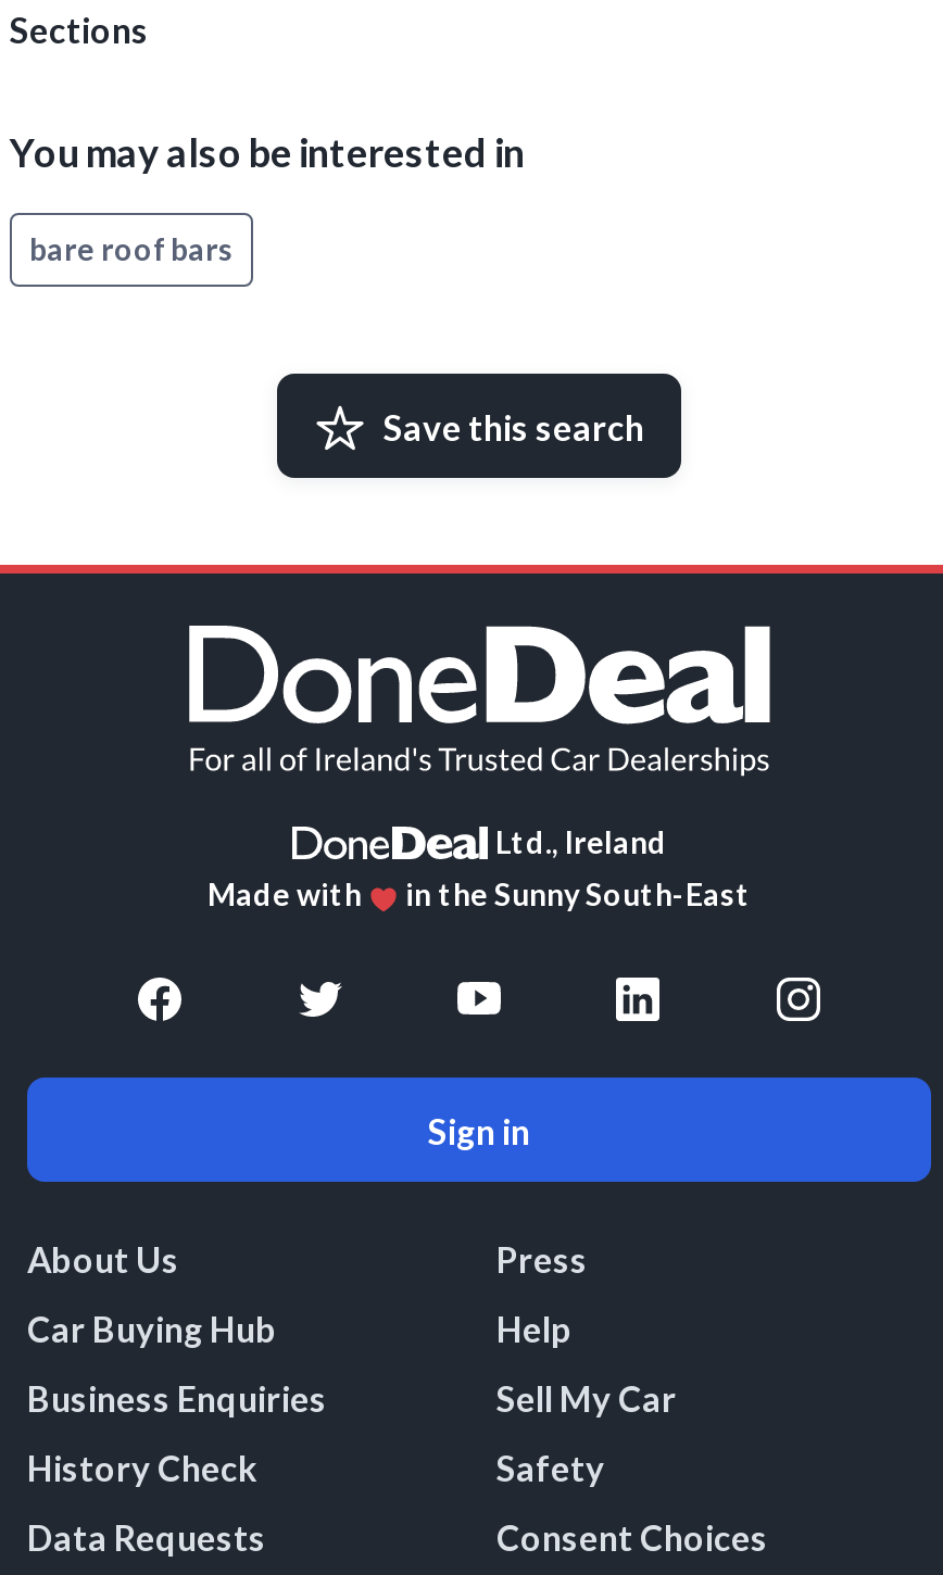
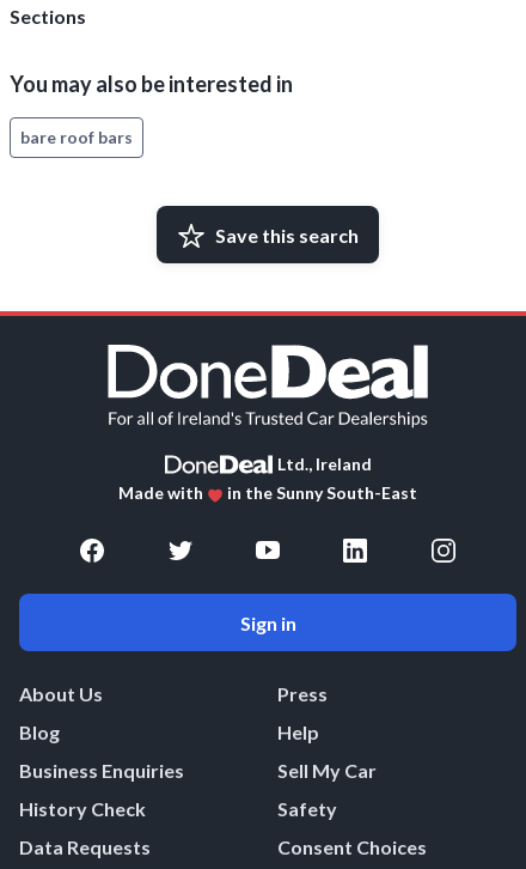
[27,1309,277,1350] Car Buying Hub -> [19,721,60,744] Blog

